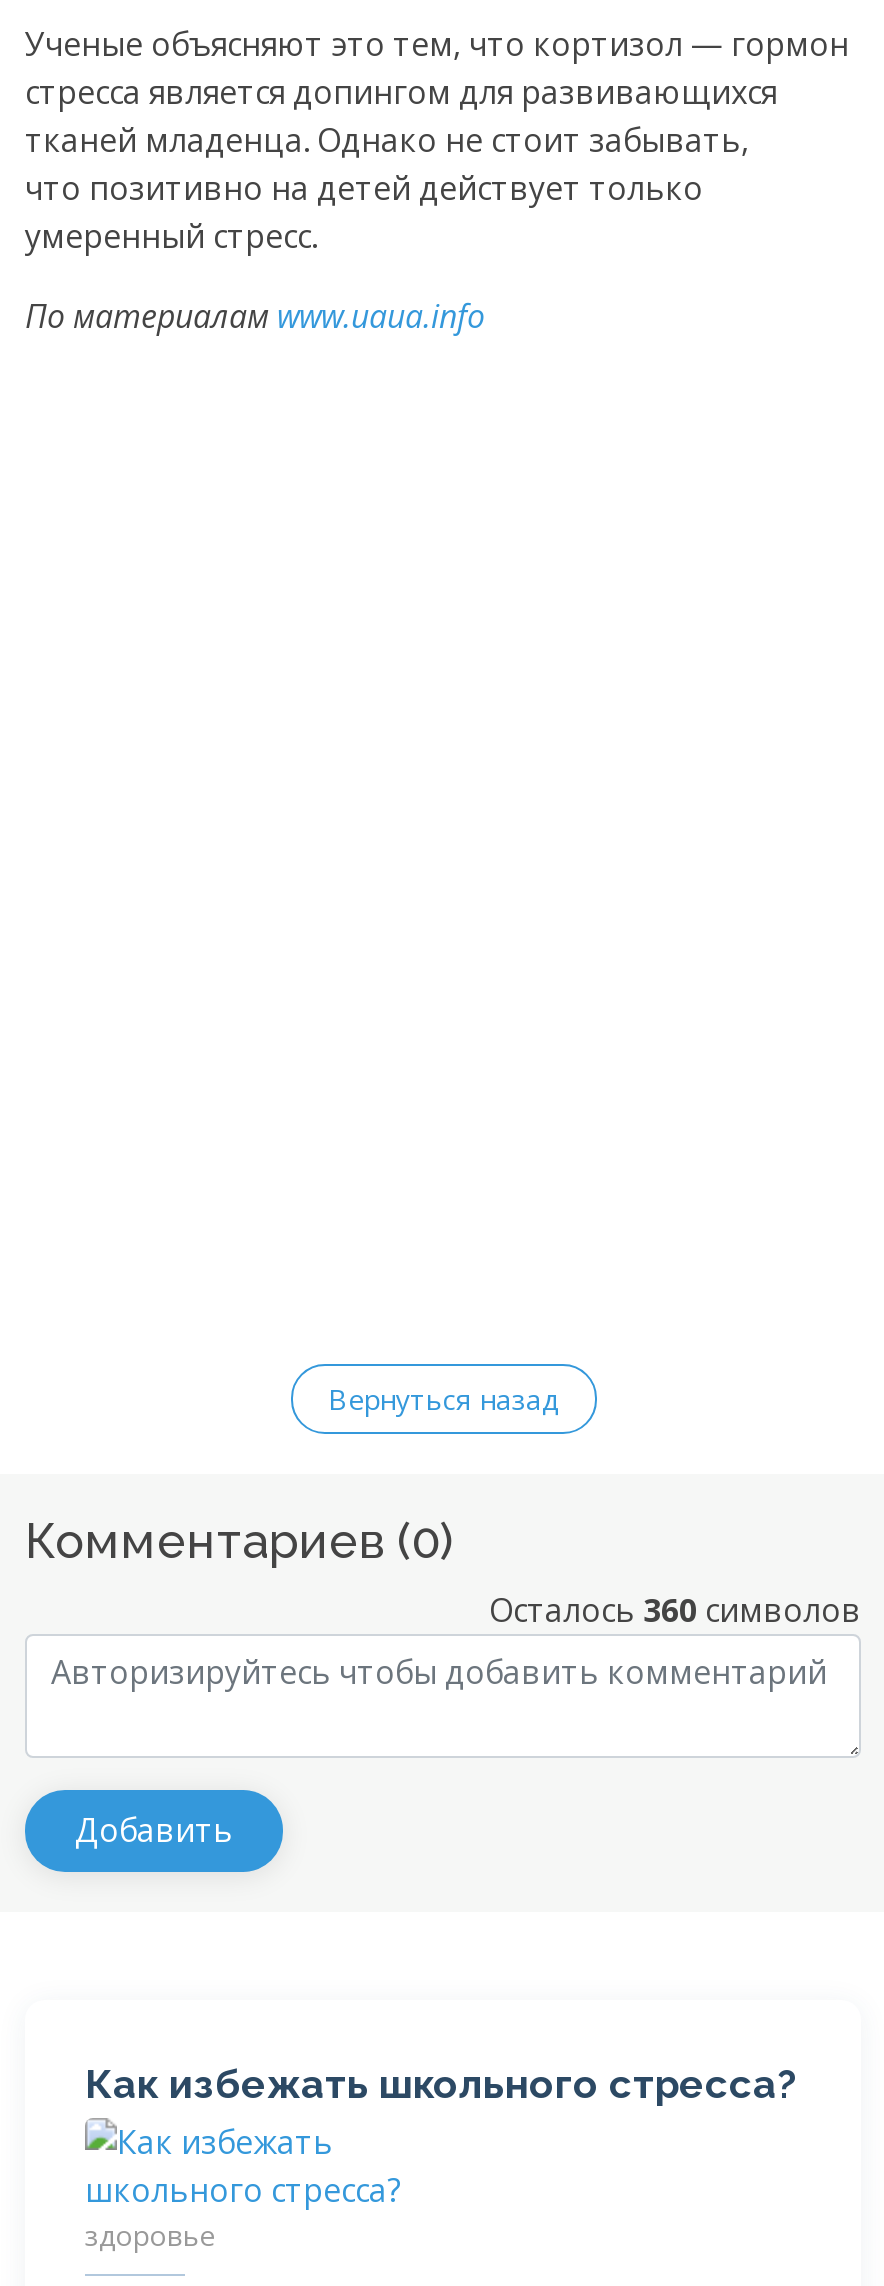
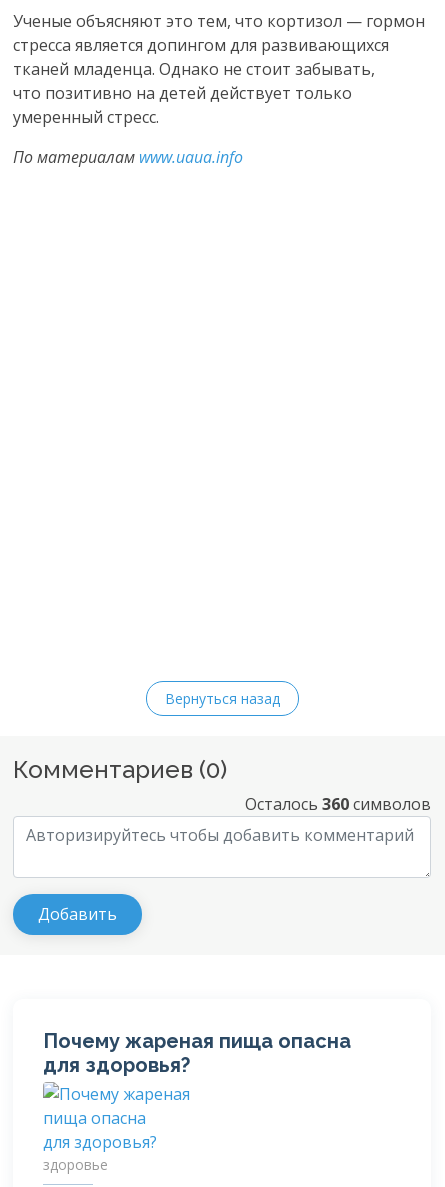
[85,2060,795,2108] Как избежать школьного стресса? -> [43,1029,351,1077] Почему жареная пища опасна | для здоровья?

